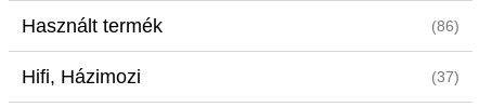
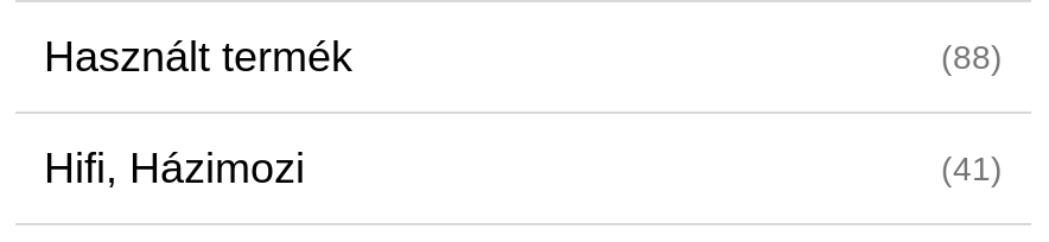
[431,17,459,35] (86) -> [941,38,1003,76] (88)
[431,68,459,85] (37) -> [941,149,1003,187] (41)

